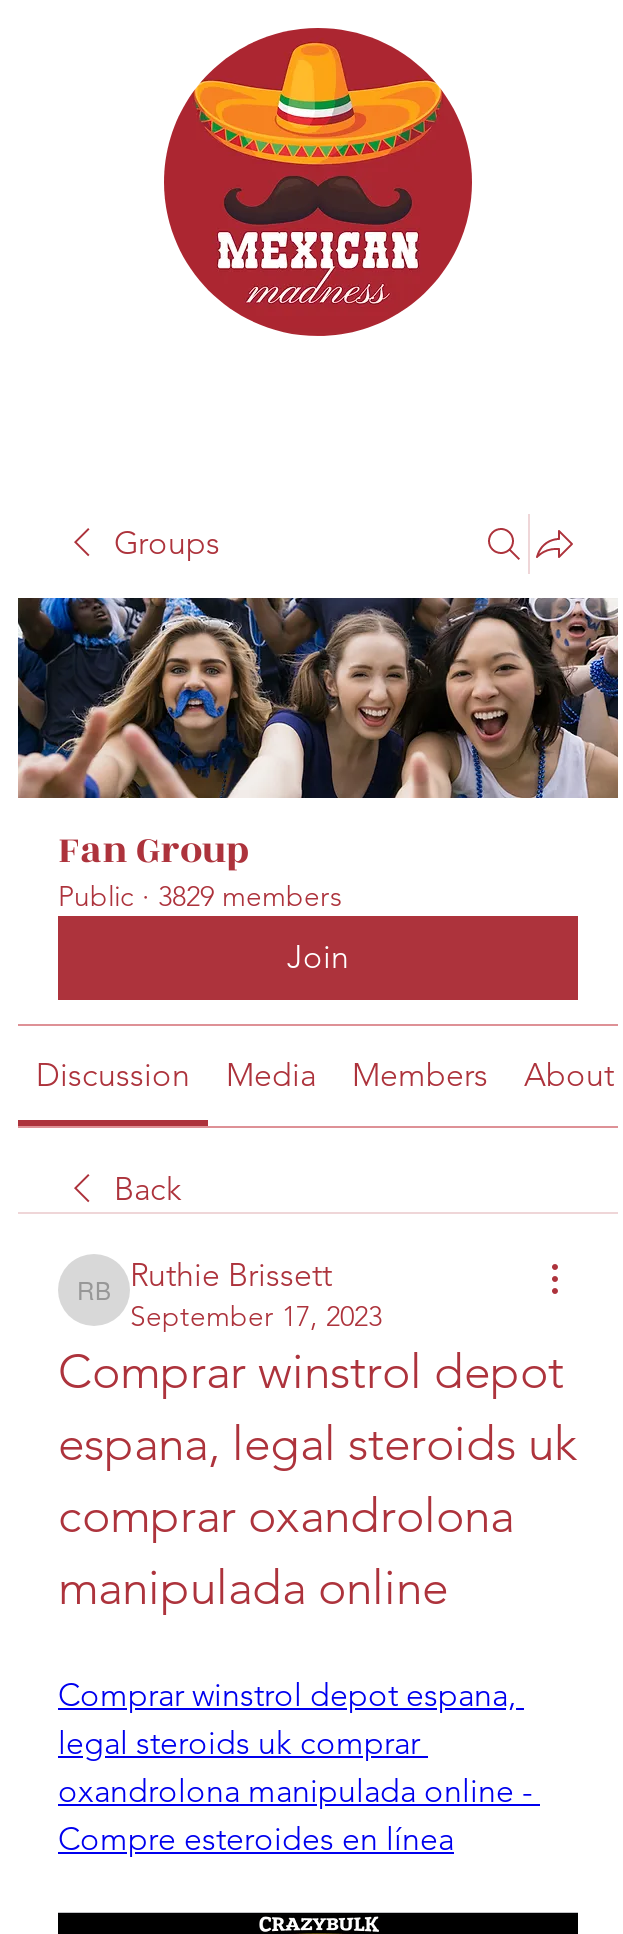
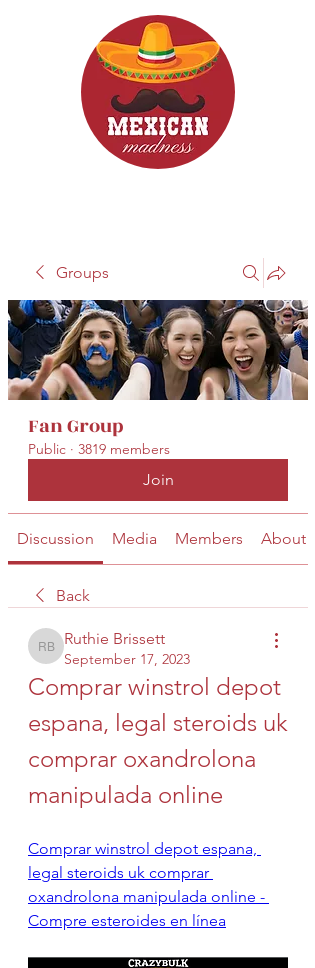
[58,878,342,914] Public · 3829 members -> [28,440,170,458] Public · 3819 members

